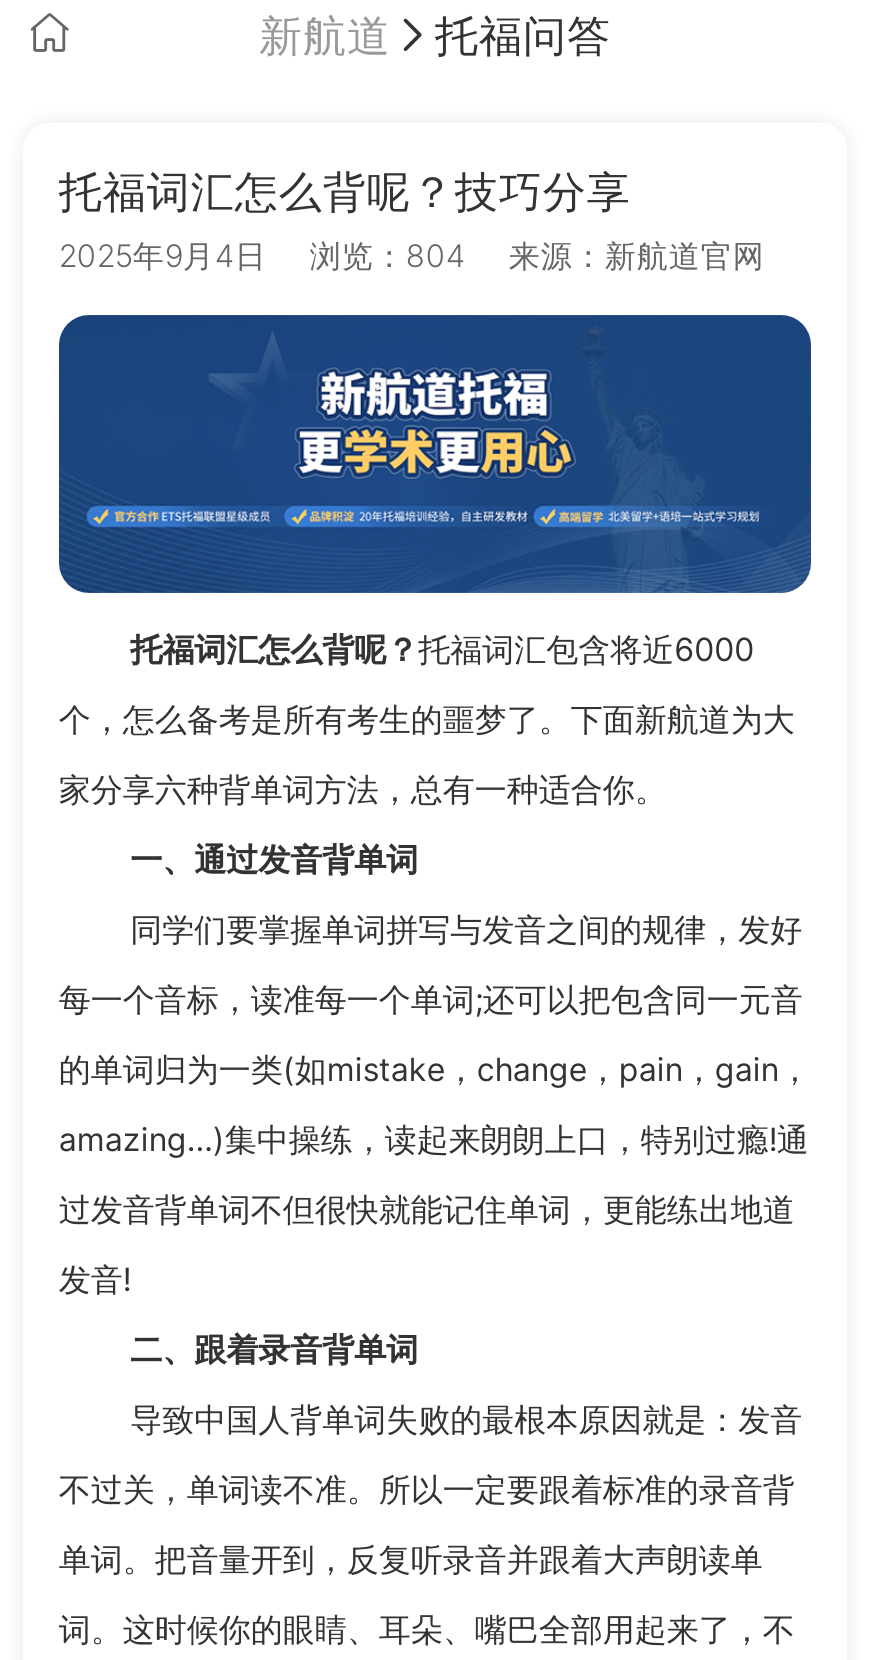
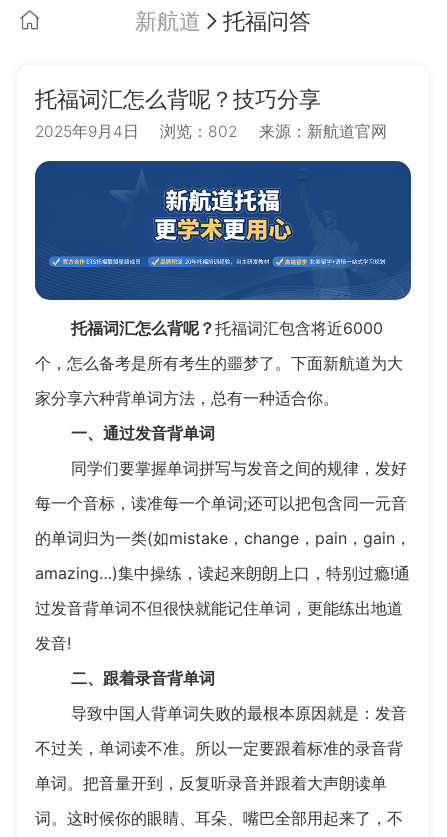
[59,236,765,274] 2025年9月4日 浏览：804 来源：新航道官网 -> [35,122,387,141] 2025年9月4日 浏览：802 来源：新航道官网

